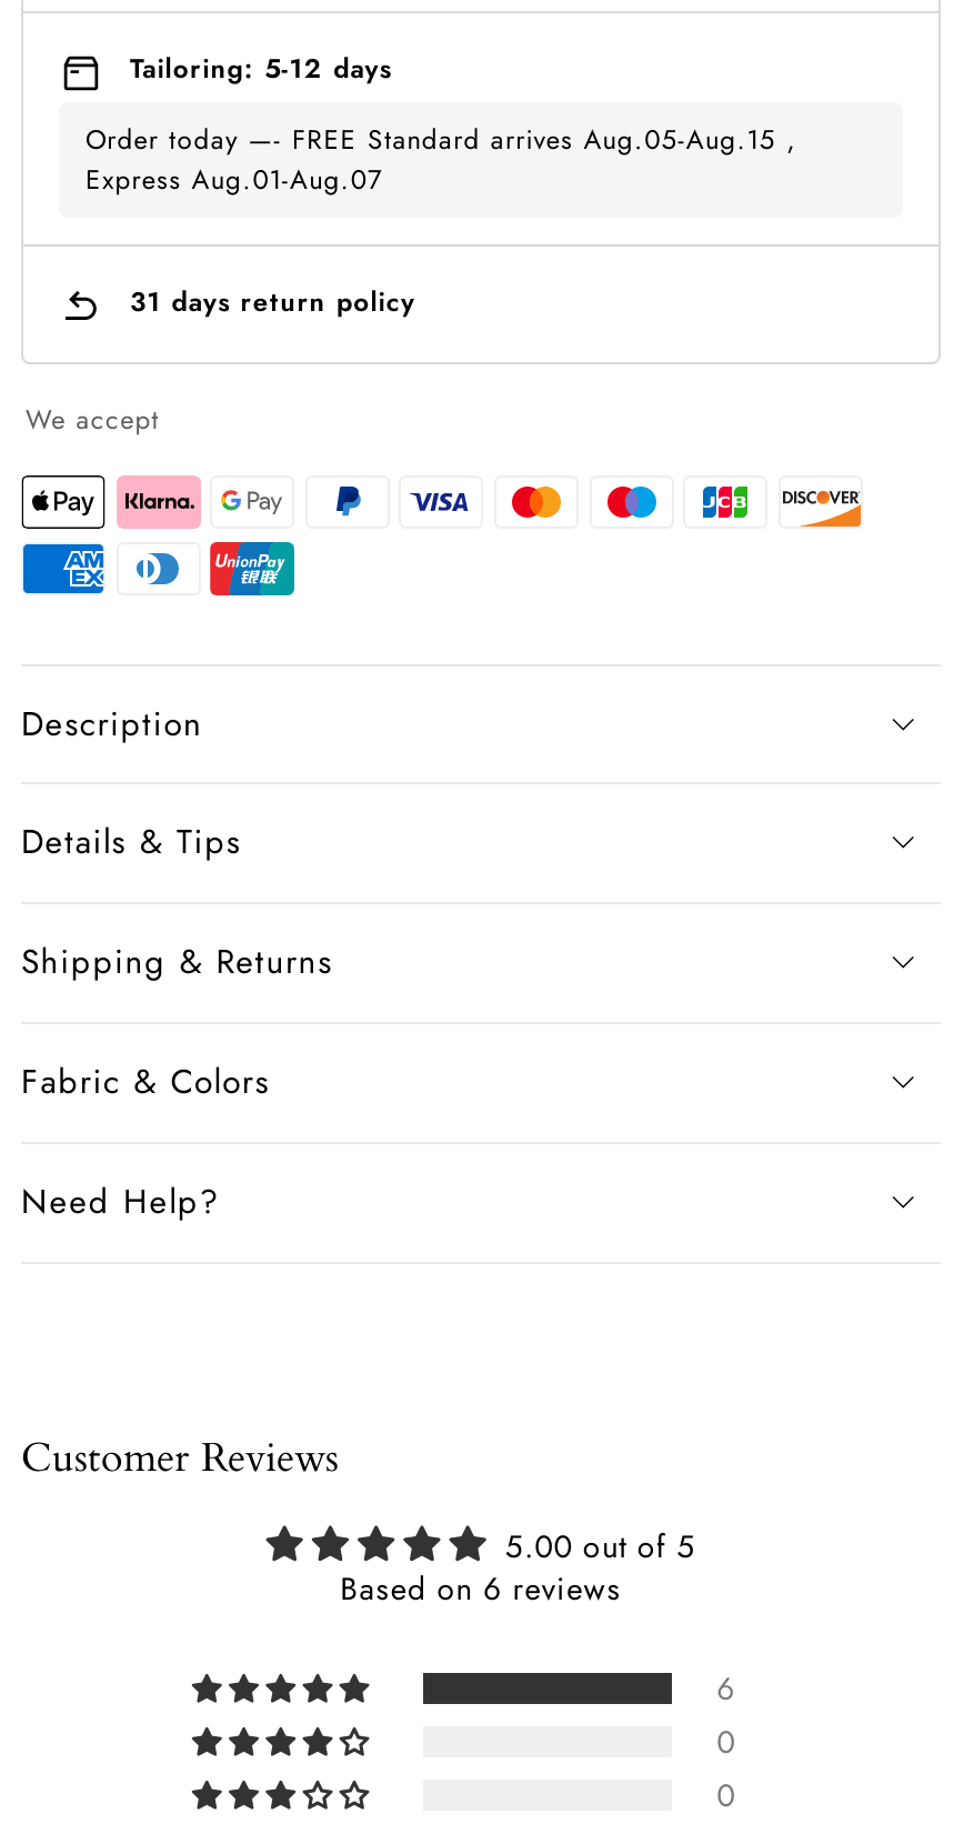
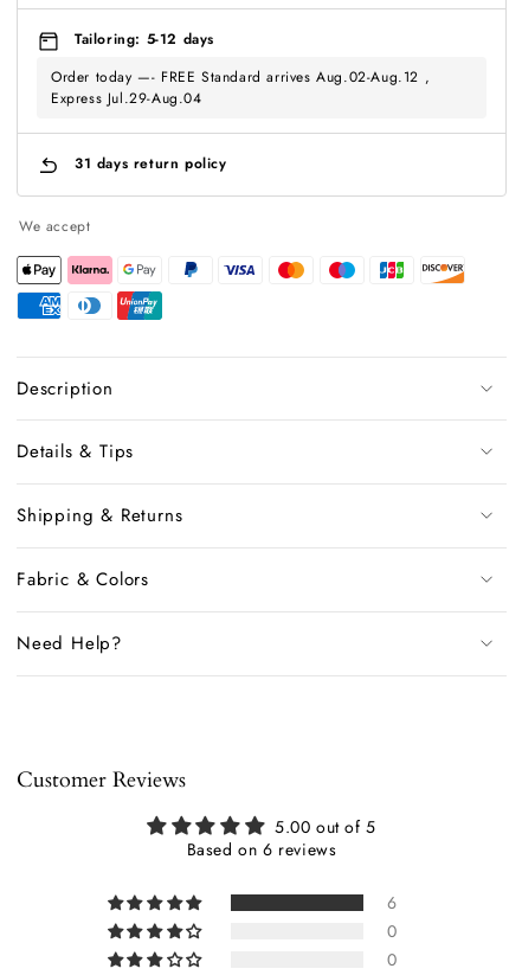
[86,120,797,160] Order today —- FREE Standard arrives Aug.05-Aug.15 , -> [51,66,430,88] Order today —- FREE Standard arrives Aug.02-Aug.12 ,
[86,160,382,200] Express Aug.01-Aug.07 -> [51,88,202,109] Express Jul.29-Aug.04

